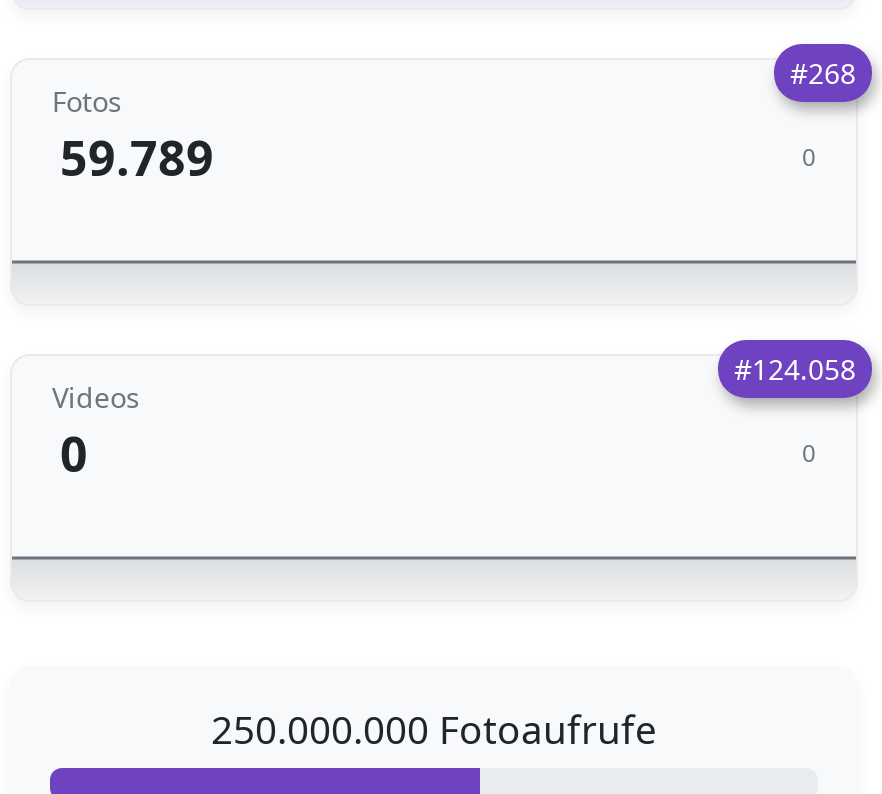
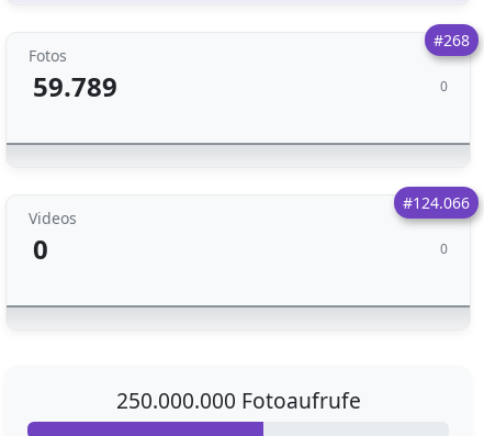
[734,350,856,388] #124.058 -> [403,192,470,213] #124.066

